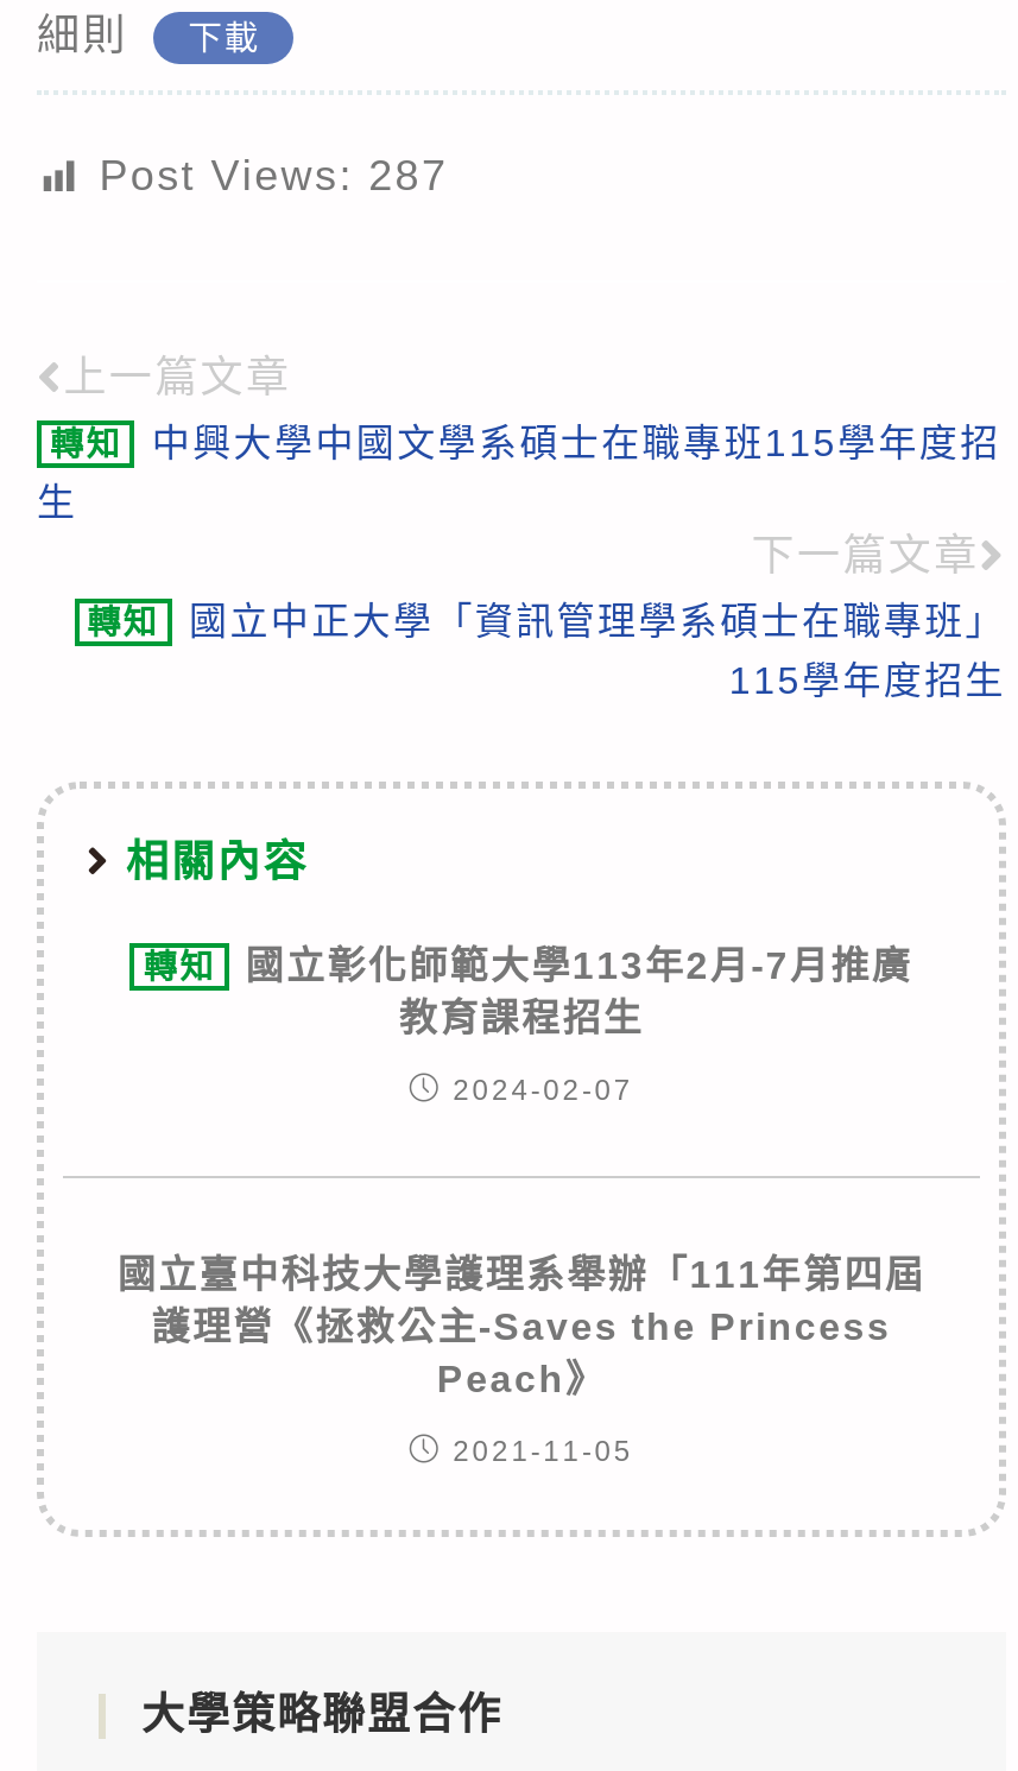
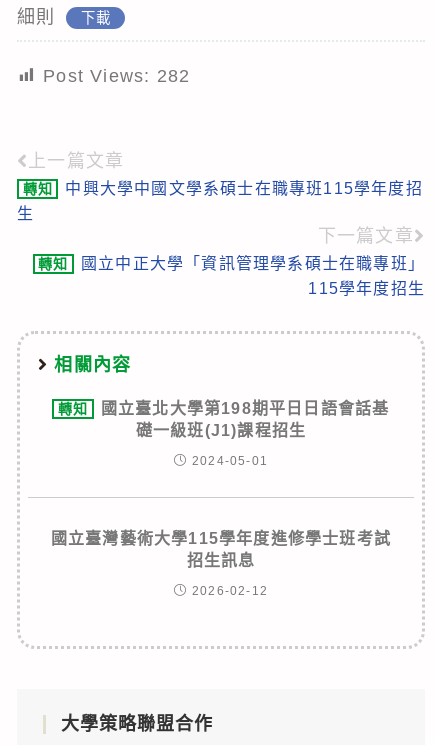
[99,153,448,200] Post Views: 287 -> [43,66,190,86] Post Views: 282
[245,946,913,1039] 國立彰化師範大學113年2月-7月推廣 | 教育課程招生 -> [101,400,389,439] 國立臺北大學第198期平日日語會話基 | 礎一級班(J1)課程招生
[453,1074,633,1107] 2024-02-07 -> [192,454,268,468] 2024-05-01
[117,1255,926,1400] 國立臺中科技大學護理系舉辦「111年第四屆 | 護理營《拯救公主-Saves the Princess | Peach》 -> [51,530,391,569] 國立臺灣藝術大學115學年度進修學士班考試 | 招生訊息
[453,1435,633,1469] 2021-11-05 -> [192,584,268,598] 2026-02-12

